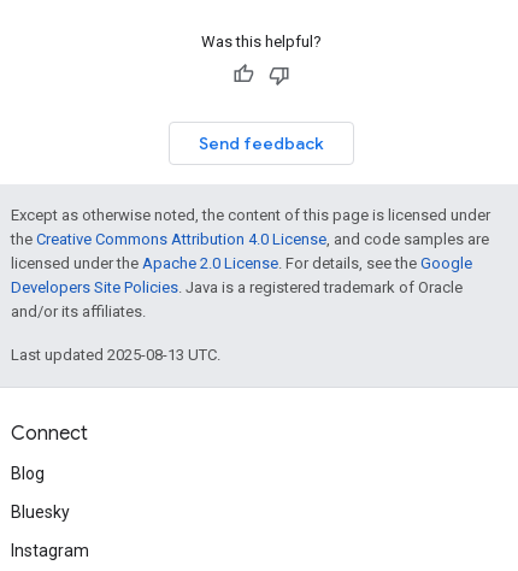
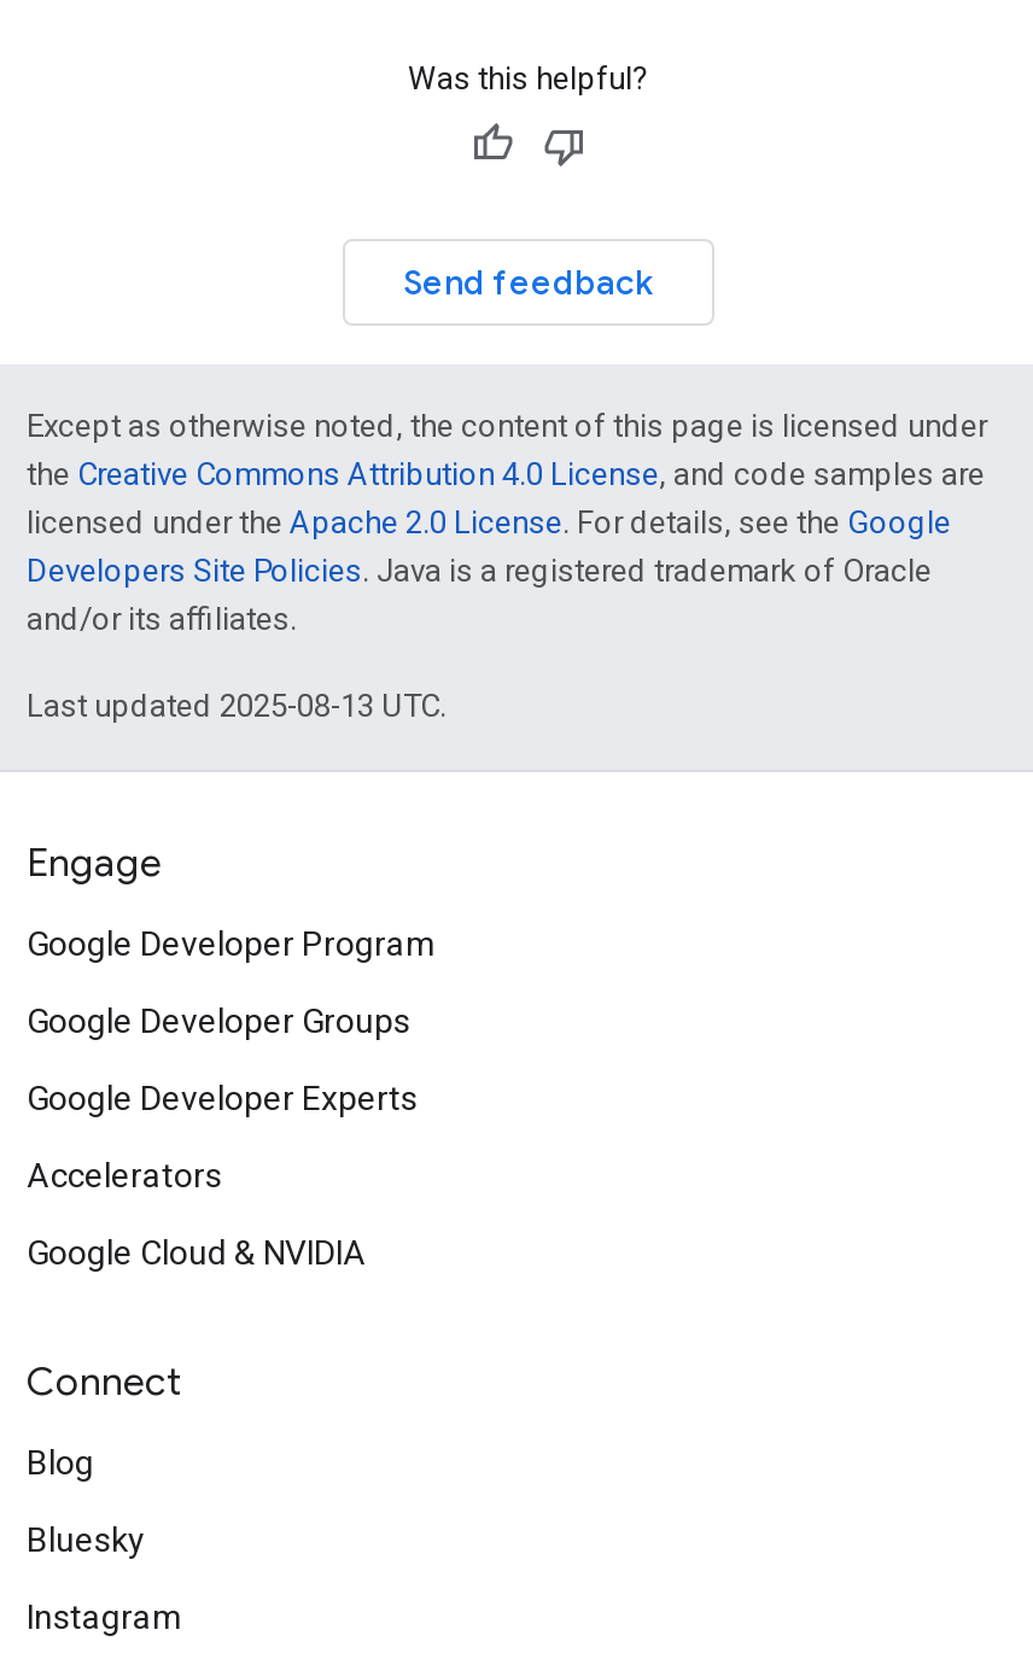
none -> [27,840,437,1272] Engage | Google Developer Program | Google Developer Groups | Google Developer Experts | Accelerators | Google Cloud & NVIDIA

